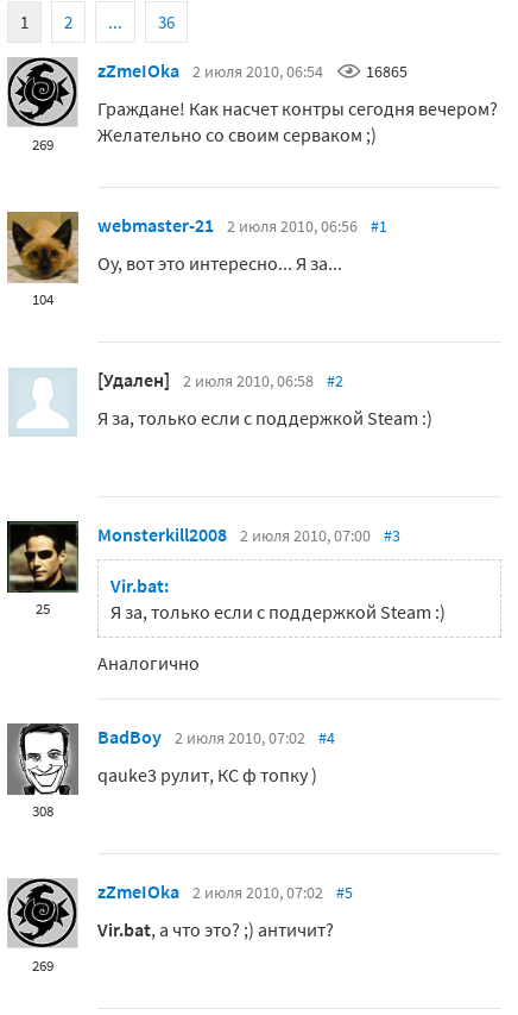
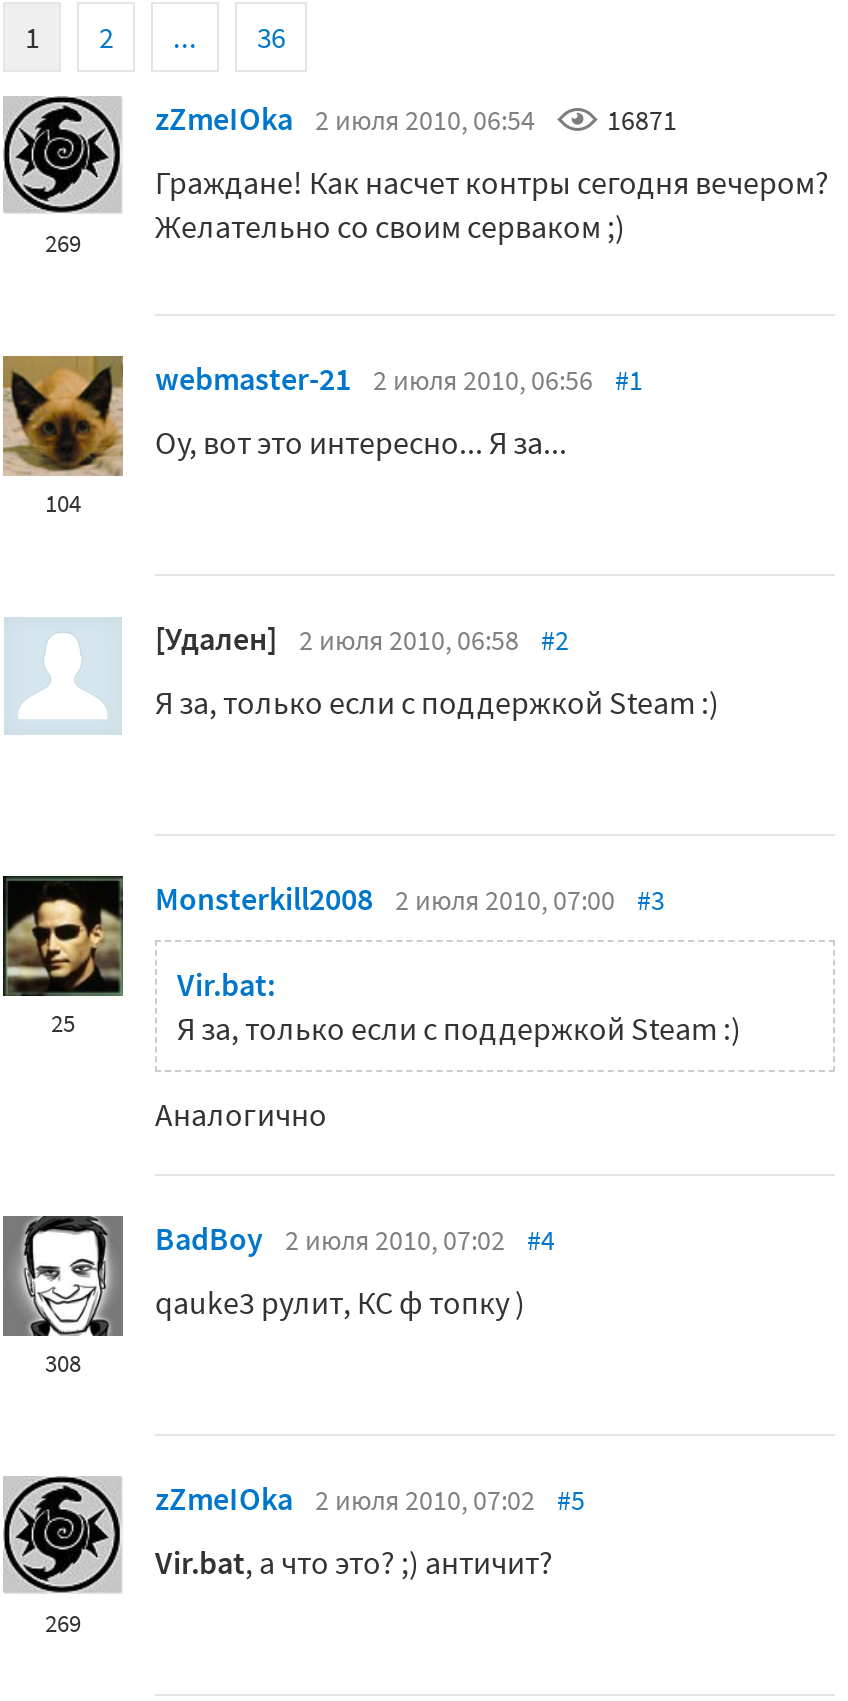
[97,58,408,82] zZmeIOka 2 июля 2010, 06:54 16865 -> [155,98,677,138] zZmeIOka 2 июля 2010, 06:54 16871

